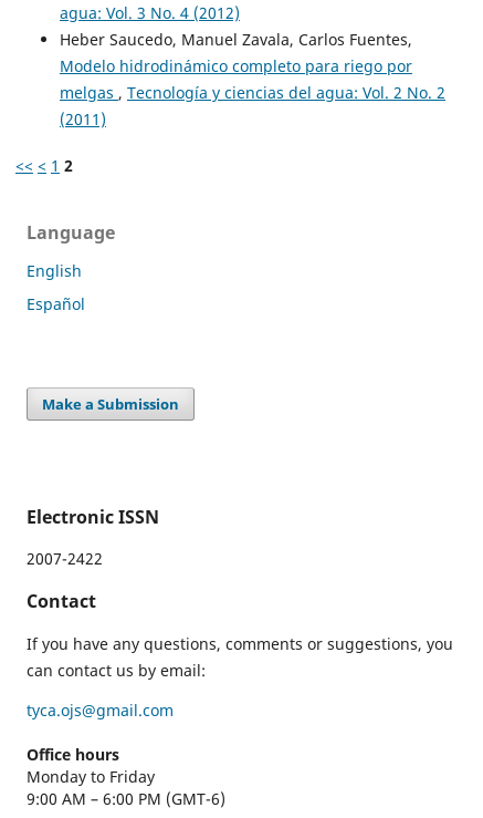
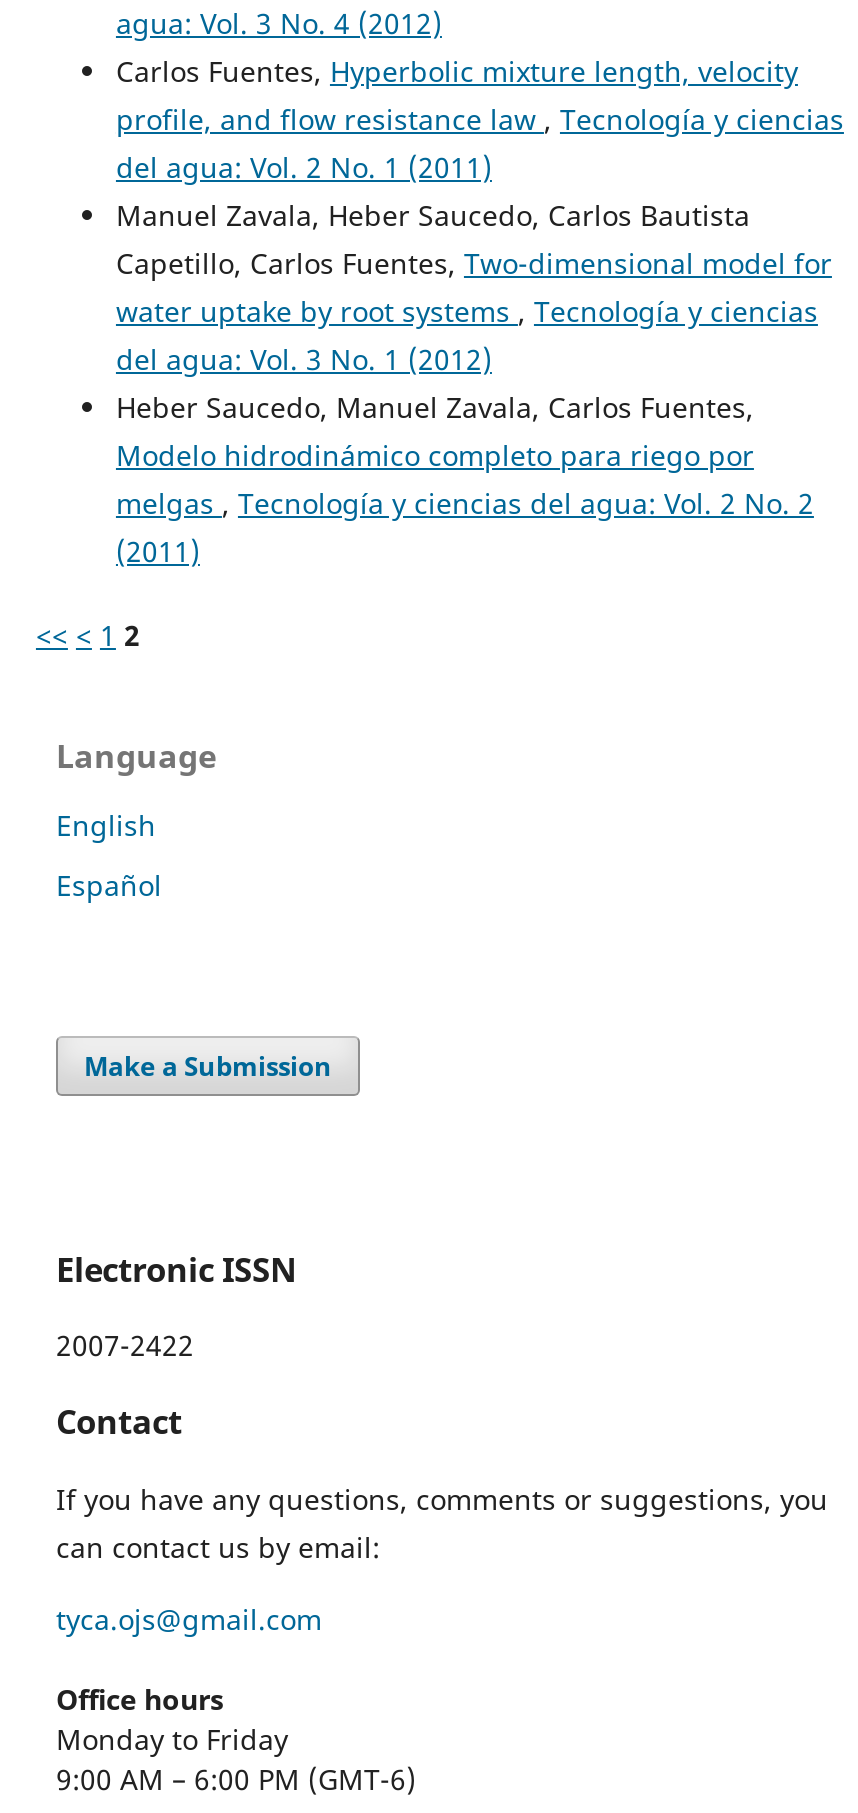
none -> [116,53,844,379] Carlos Fuentes, Hyperbolic mixture length, velocity | profile, and flow resistance law, Tecnología y ciencias | del agua: Vol. 2 No. 1 (2011) | Manuel Zavala, Heber Saucedo, Carlos Bautista | Capetillo, Carlos Fuentes, Two-dimensional model for | water uptake by root systems, Tecnología y ciencias | del agua: Vol. 3 No. 1 (2012)

